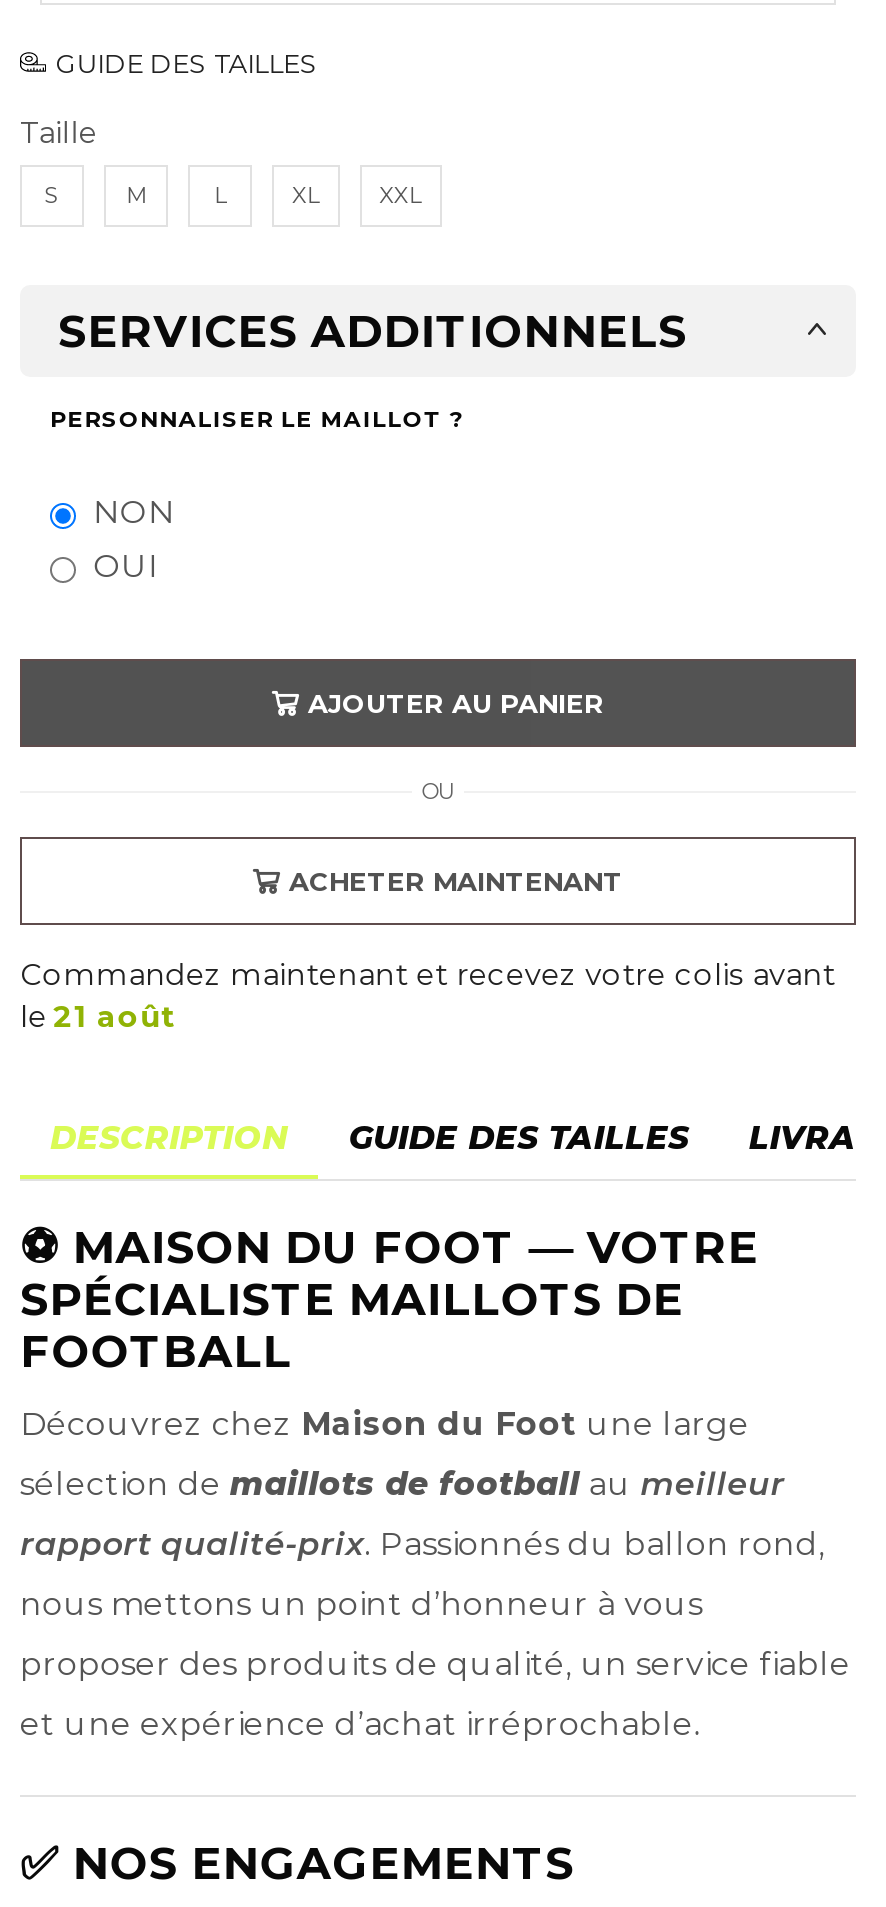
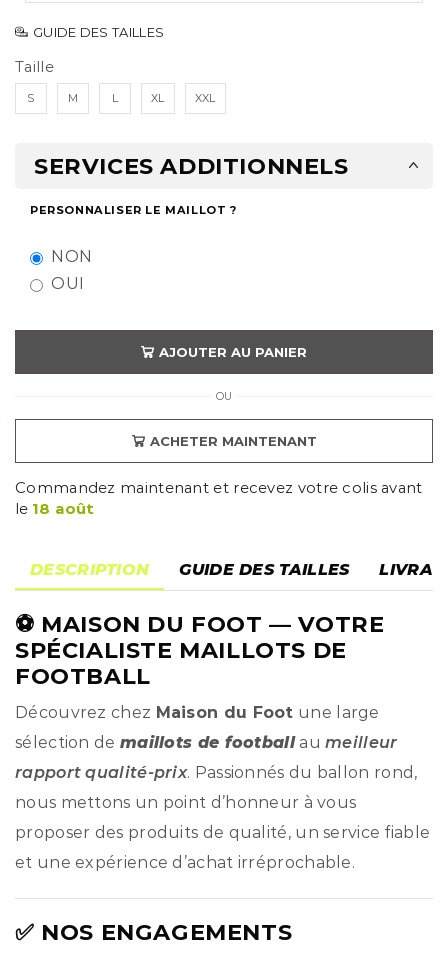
[20,999,177,1035] le 21 août -> [15,500,95,518] le 18 août

